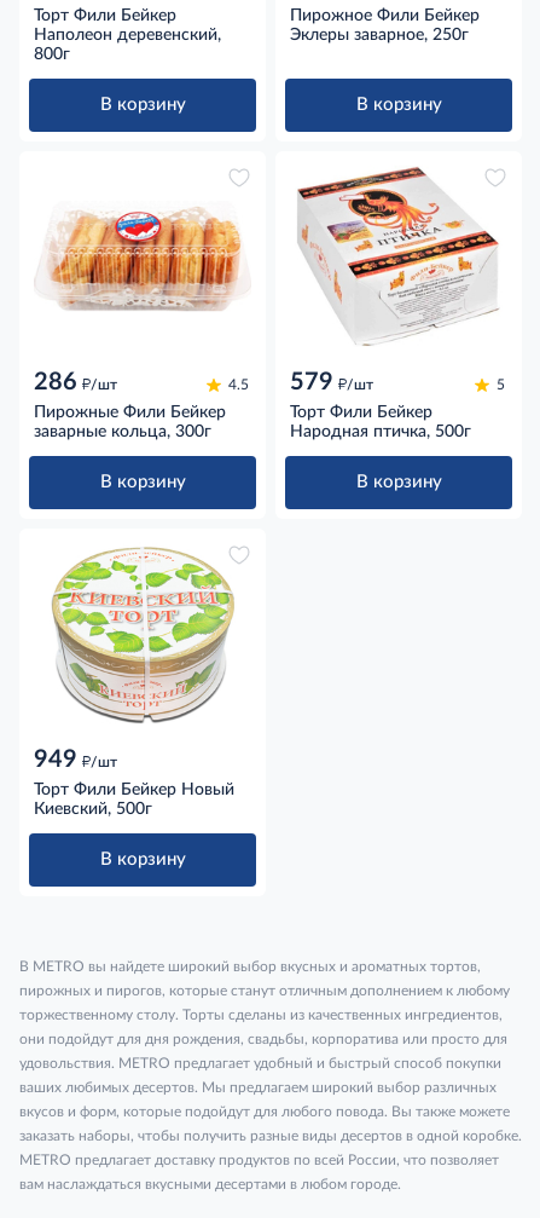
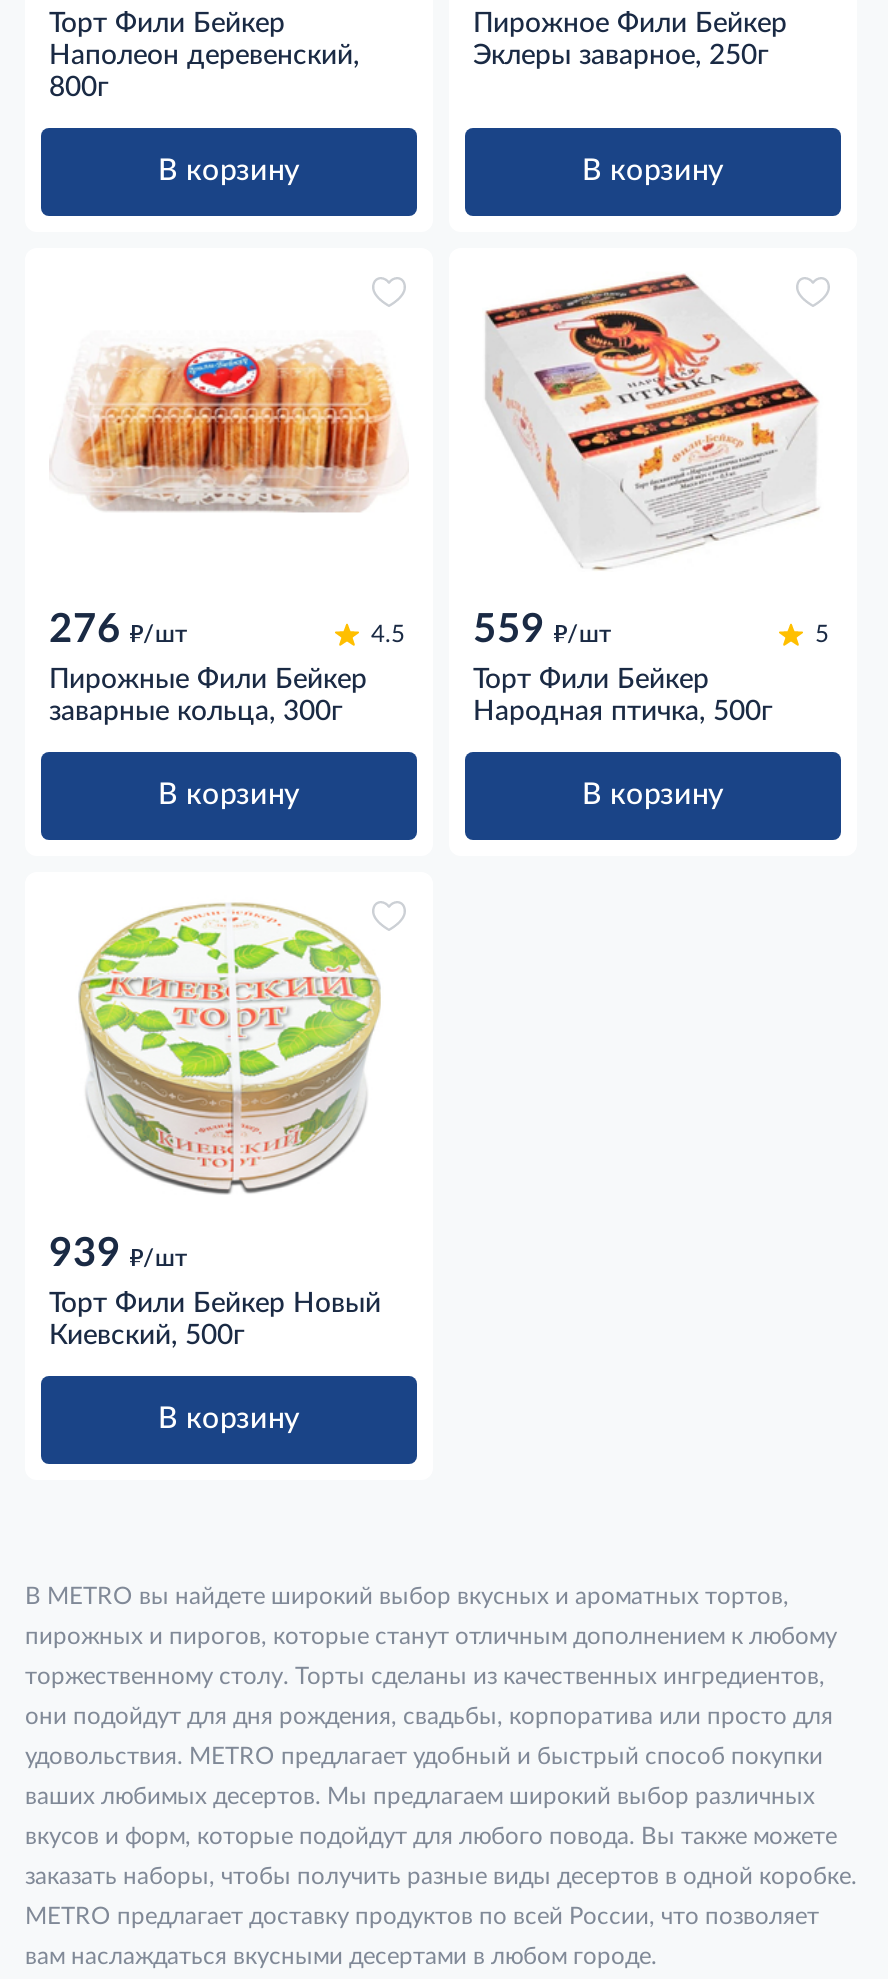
[34,370,117,394] 286 д/шт -> [49,610,187,650] 276 д/шт
[290,370,373,394] 579 д/шт -> [473,610,611,650] 559 д/шт
[34,747,117,772] 949 д/шт -> [49,1234,187,1274] 939 д/шт

